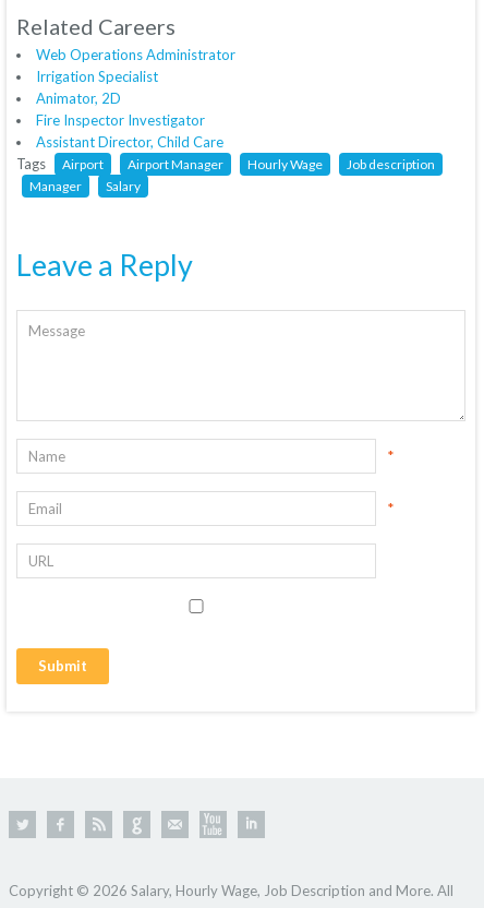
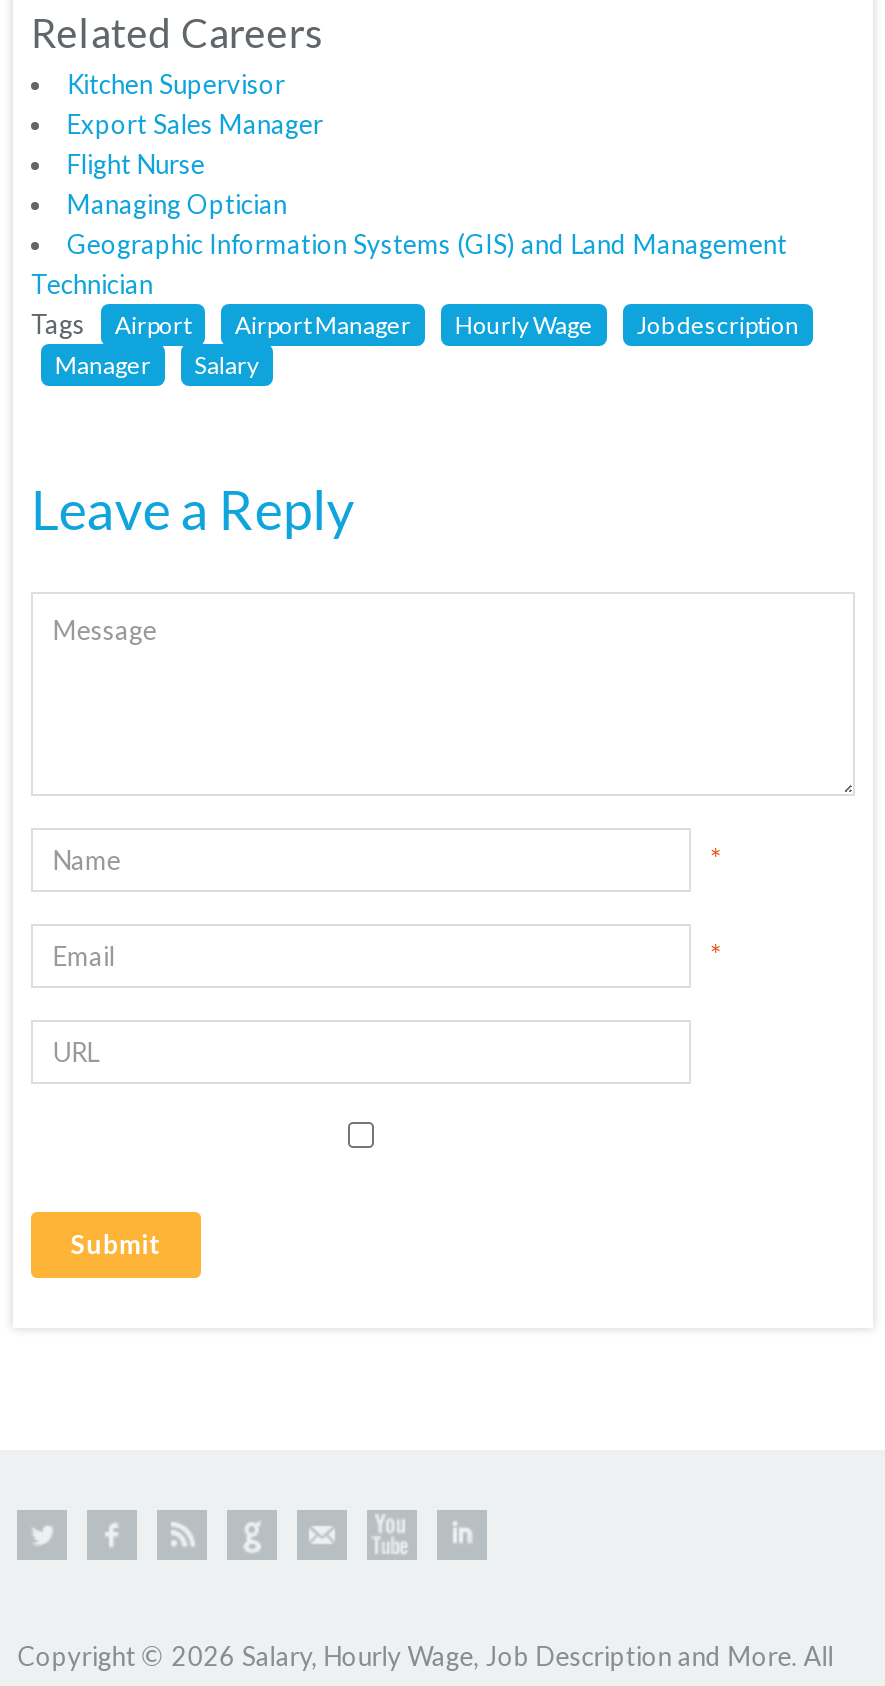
[36,46,235,151] Web Operations Administrator | Irrigation Specialist | Animator, 2D | Fire Inspector Investigator | Assistant Director, Child Care -> [31,68,787,300] Kitchen Supervisor | Export Sales Manager | Flight Nurse | Managing Optician | Geographic Information Systems (GIS) and Land Management | Technician

